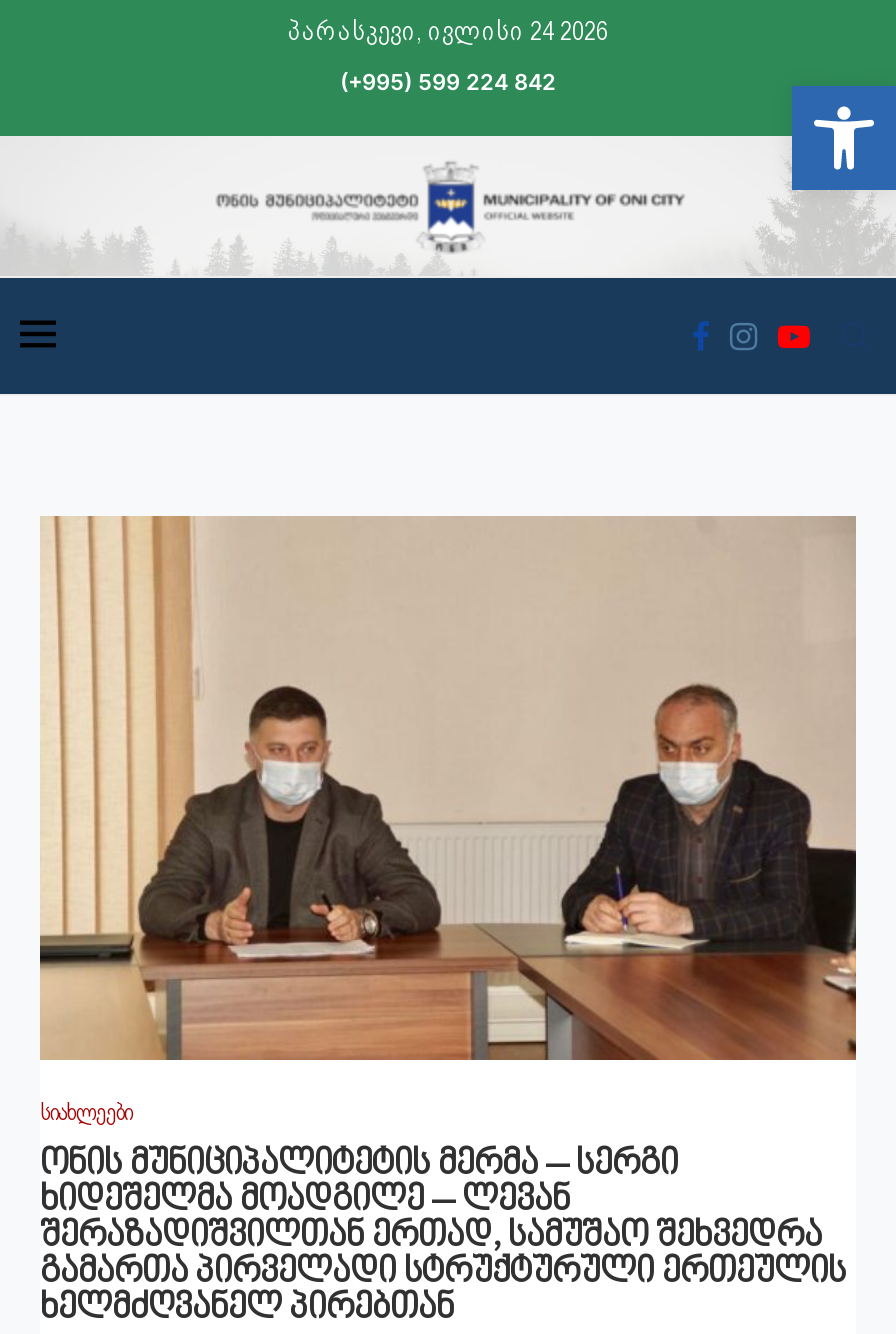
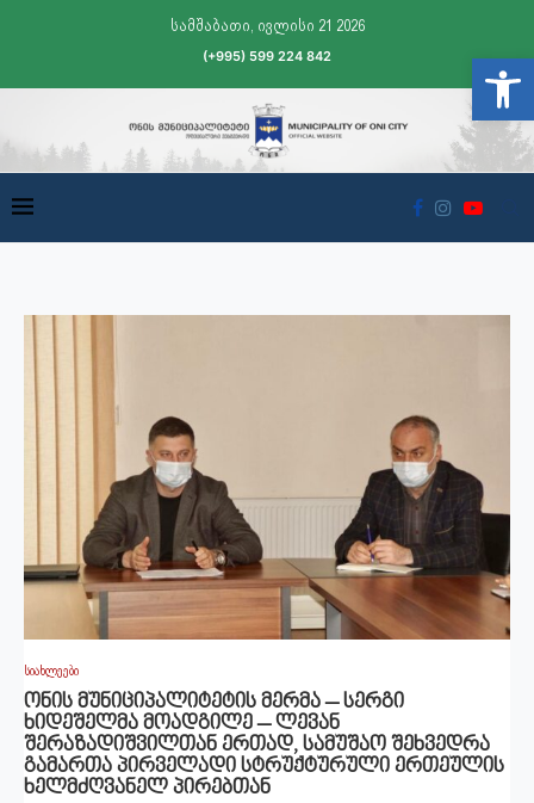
[288,16,608,46] პარასკევი, ივლისი 24 2026 -> [170,17,364,35] სამშაბათი, ივლისი 21 2026

